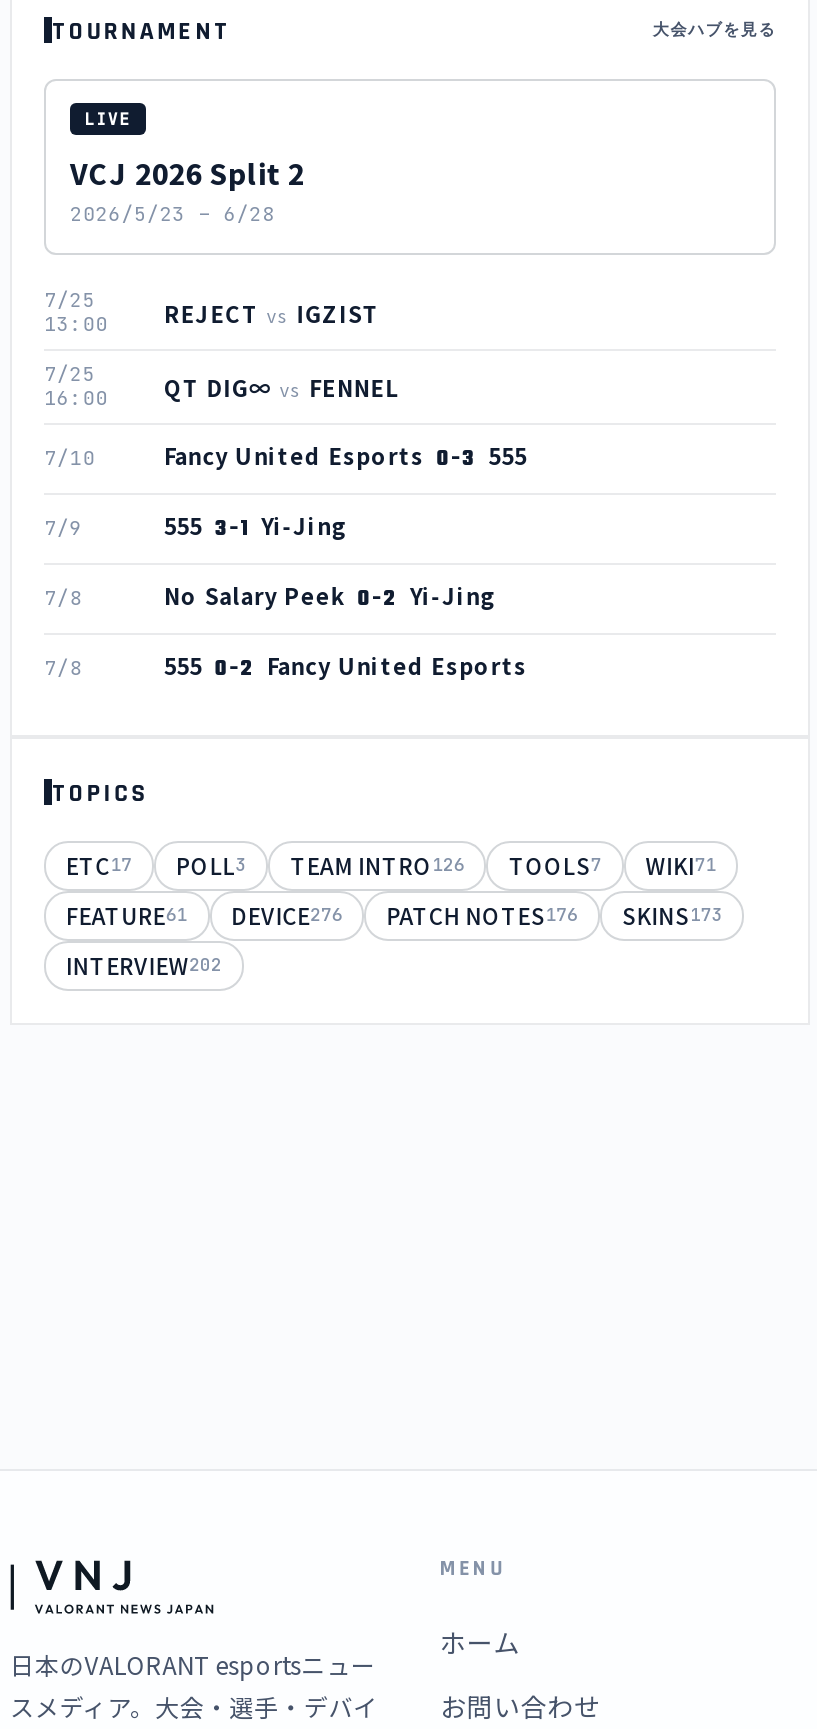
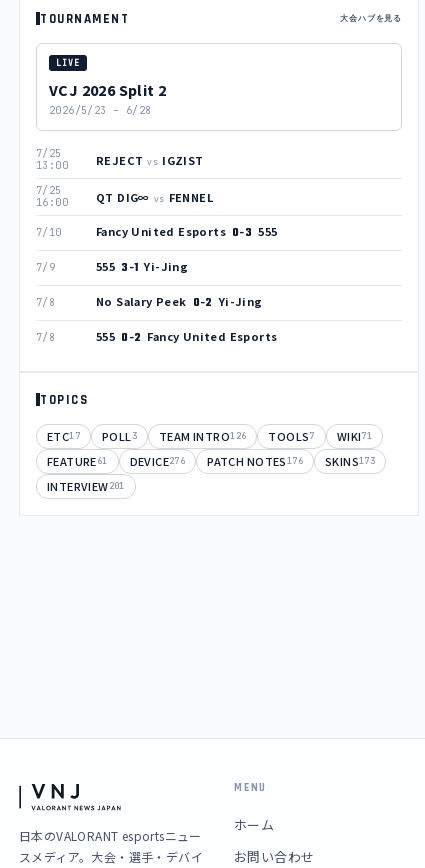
[66,948,222,980] INTERVIEW202 -> [47,478,125,494] INTERVIEW201

